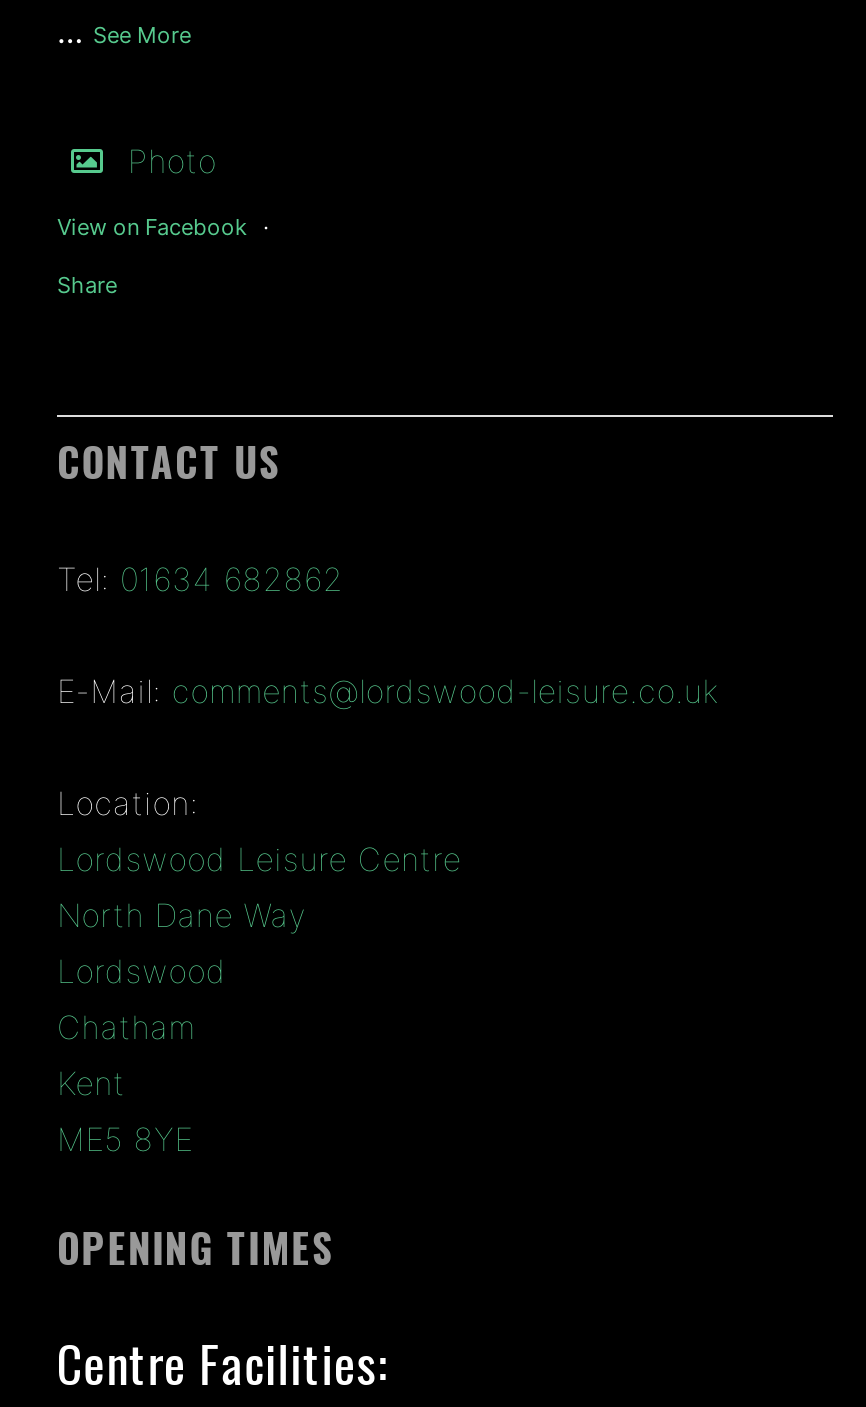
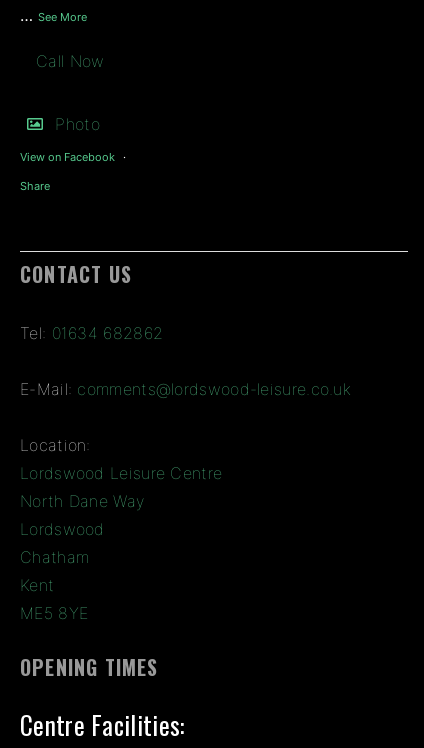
none -> [36,51,104,71] Call Now

